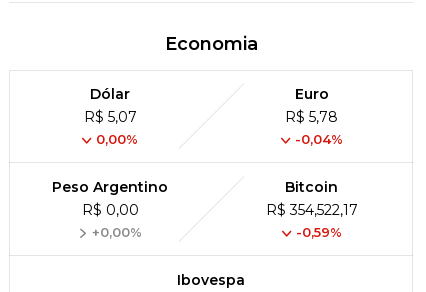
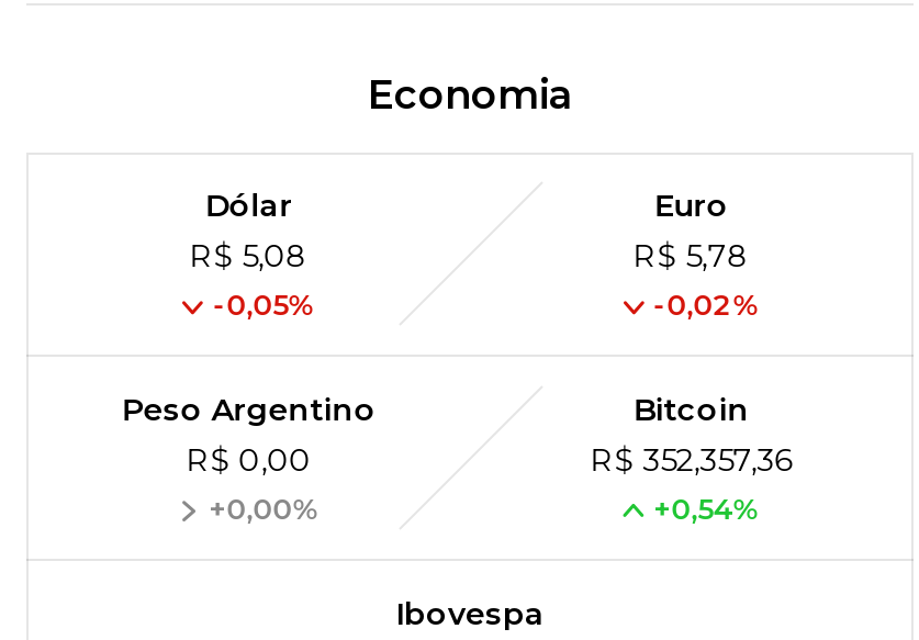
[84,108,137,126] R$ 5,07 -> [189,236,308,276] R$ 5,08
[96,131,138,147] 0,00% -> [213,287,314,322] -0,05%
[295,131,343,147] -0,04% -> [654,287,759,322] -0,02%
[266,201,358,219] R$ 354,522,17 -> [590,441,792,480] R$ 352,357,36
[296,224,342,240] -0,59% -> [654,491,759,526] +0,54%

